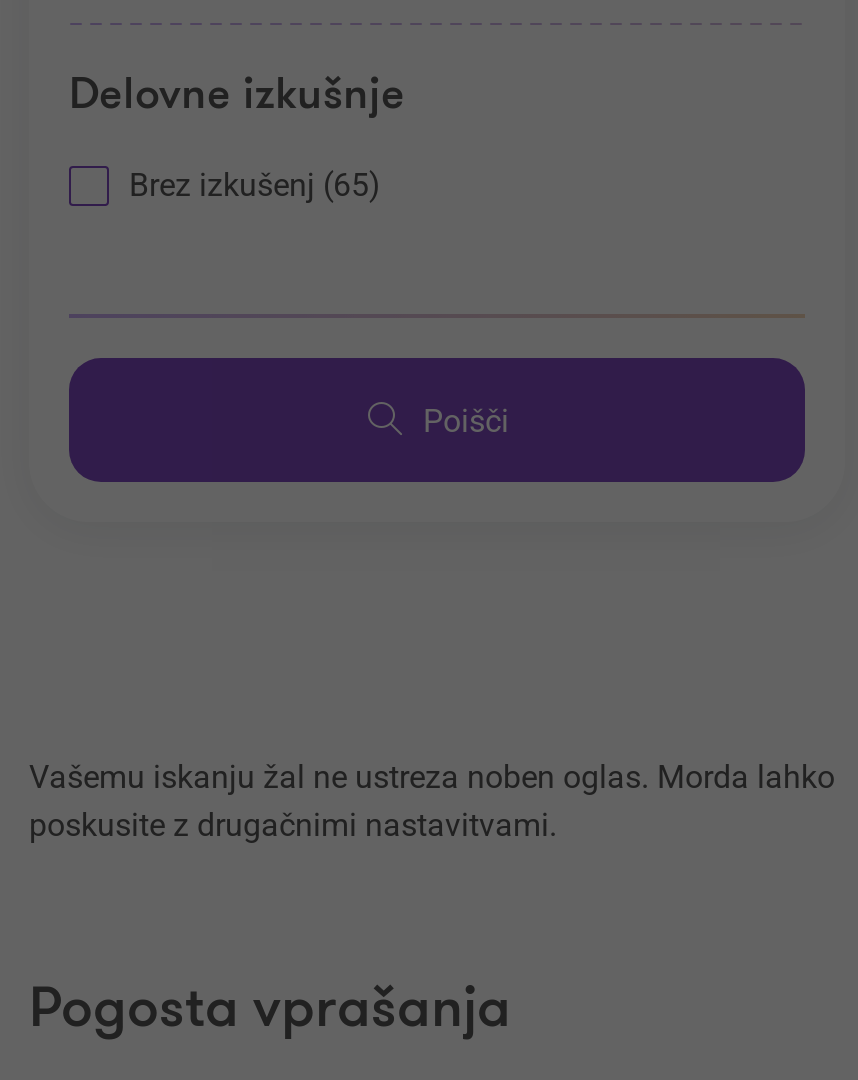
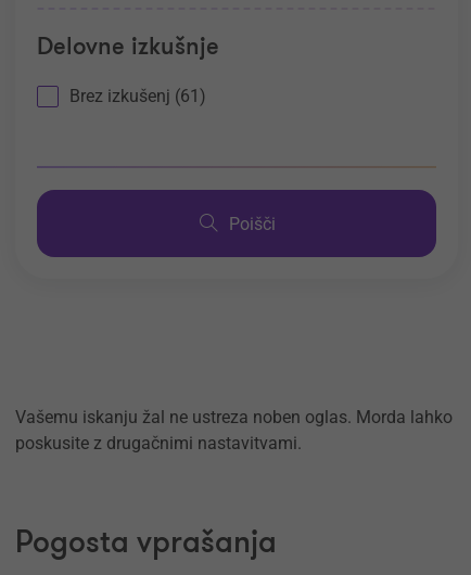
[129,166,381,204] Brez izkušenj (65) -> [69,86,206,106] Brez izkušenj (61)

